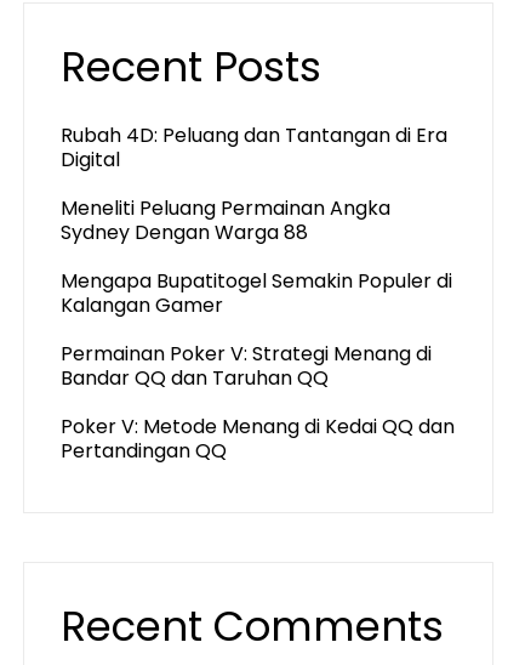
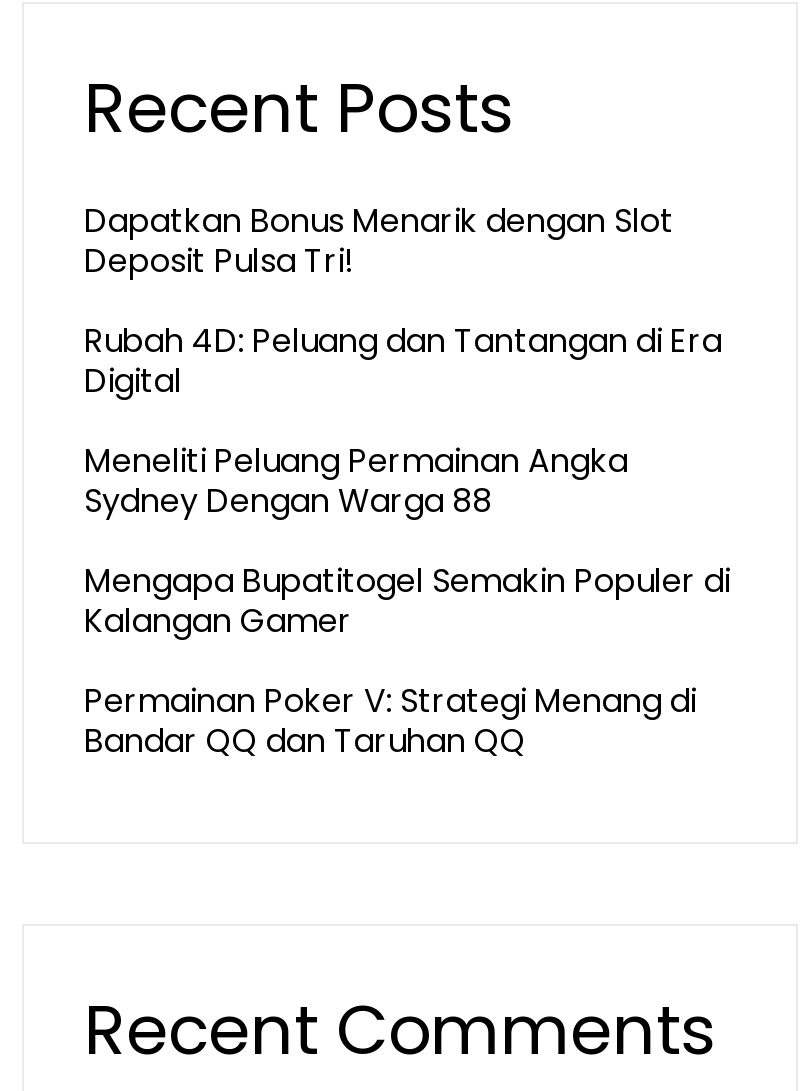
none -> [84,198,674,284] Dapatkan Bonus Menarik dengan Slot | Deposit Pulsa Tri!
moved [61,121,452,392] -> [84,318,730,764]: Rubah 4D: Peluang dan Tantangan di Era | Digital | Meneliti Peluang Permainan Angka | Sydney Dengan Warga 88 | Mengapa Bupatitogel Semakin Populer di | Kalangan Gamer | Permainan Poker V: Strategi Menang di | Bandar QQ dan Taruhan QQ
[61,413,455,465] Poker V: Metode Menang di Kedai QQ dan | Pertandingan QQ -> none

